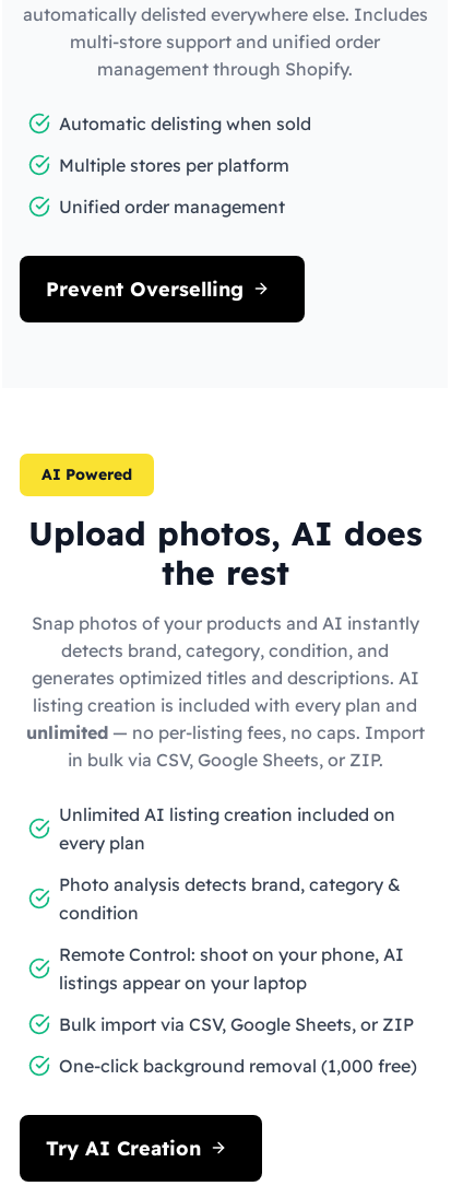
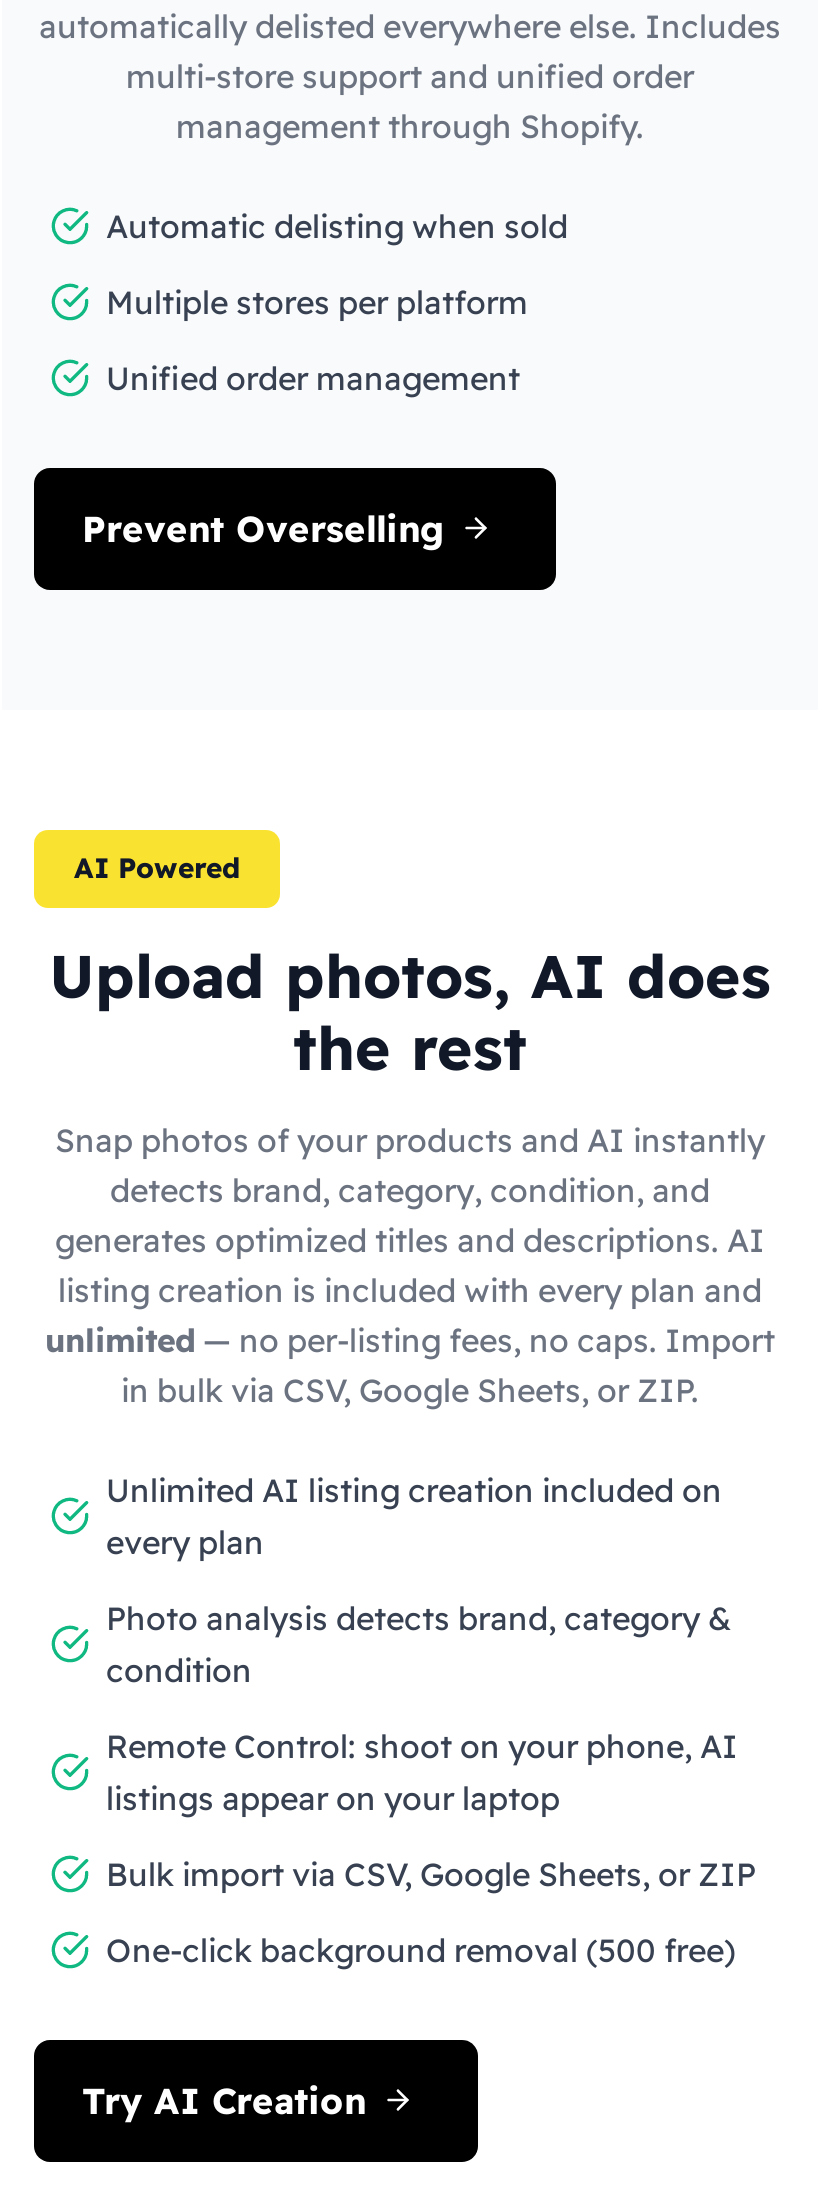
[59,1055,417,1077] One-click background removal (1,000 free) -> [106,1930,736,1970] One-click background removal (500 free)

